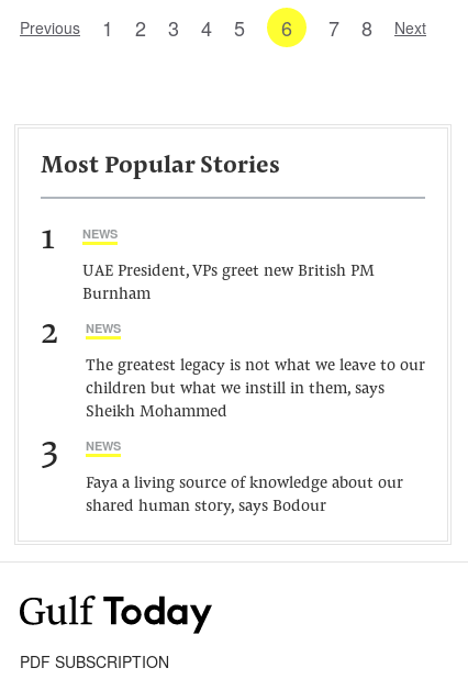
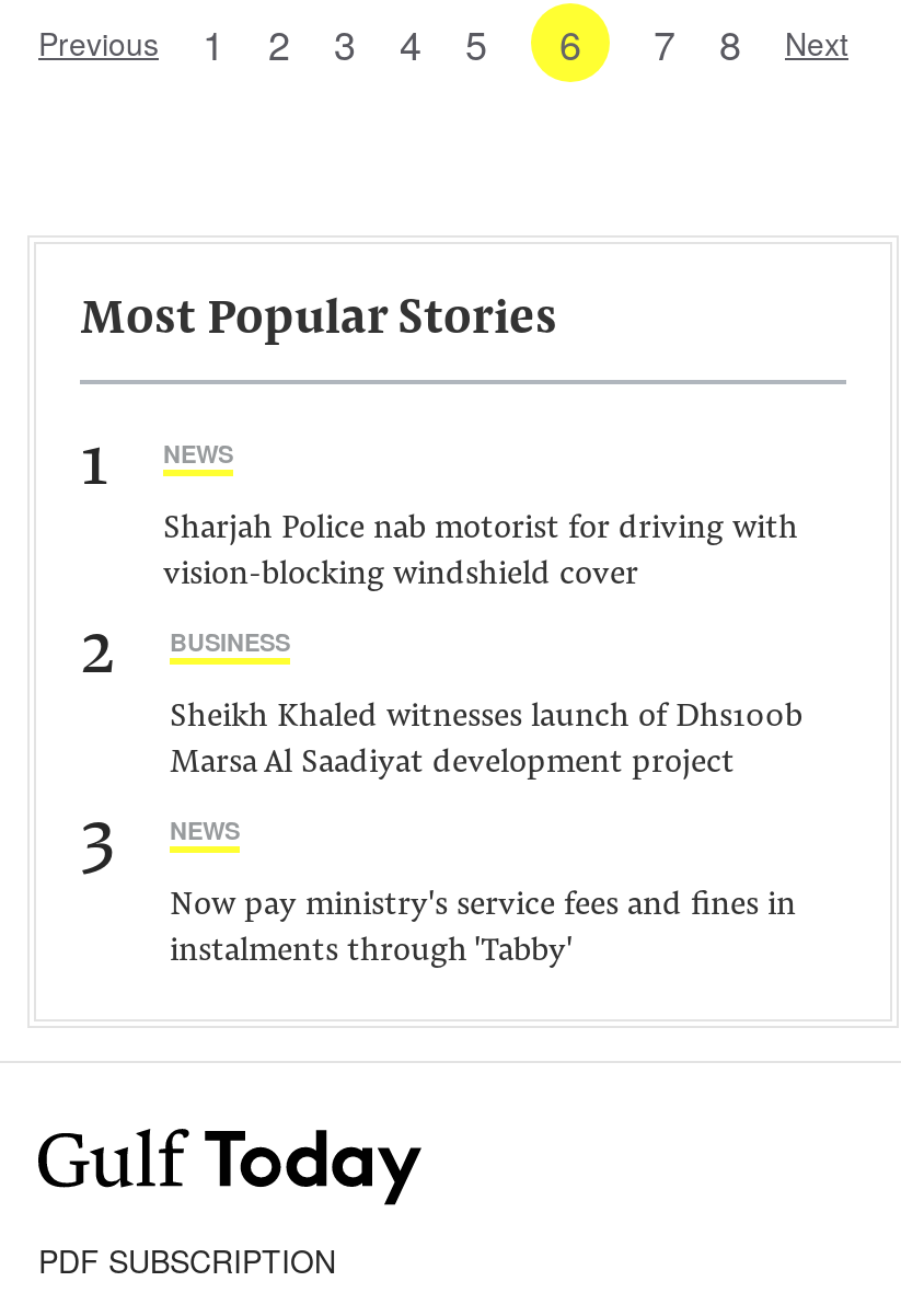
[82,264,375,303] UAE President, VPs greet new British PM | Burnham -> [163,513,798,592] Sharjah Police nab motorist for driving with | vision-blocking windshield cover
[86,320,121,336] NEWS -> [170,625,290,658] BUSINESS
[86,358,425,421] The greatest legacy is not what we leave to our | children but what we instill in them, says | Sheikh Mohammed -> [170,702,802,781] Sheikh Khaled witnesses launch of Dhs100b | Marsa Al Saadiyat development project
[86,476,403,515] Faya a living source of knowledge about our | shared human story, says Bodour -> [170,890,796,969] Now pay ministry's service fees and fines in | instalments through 'Tabby'

